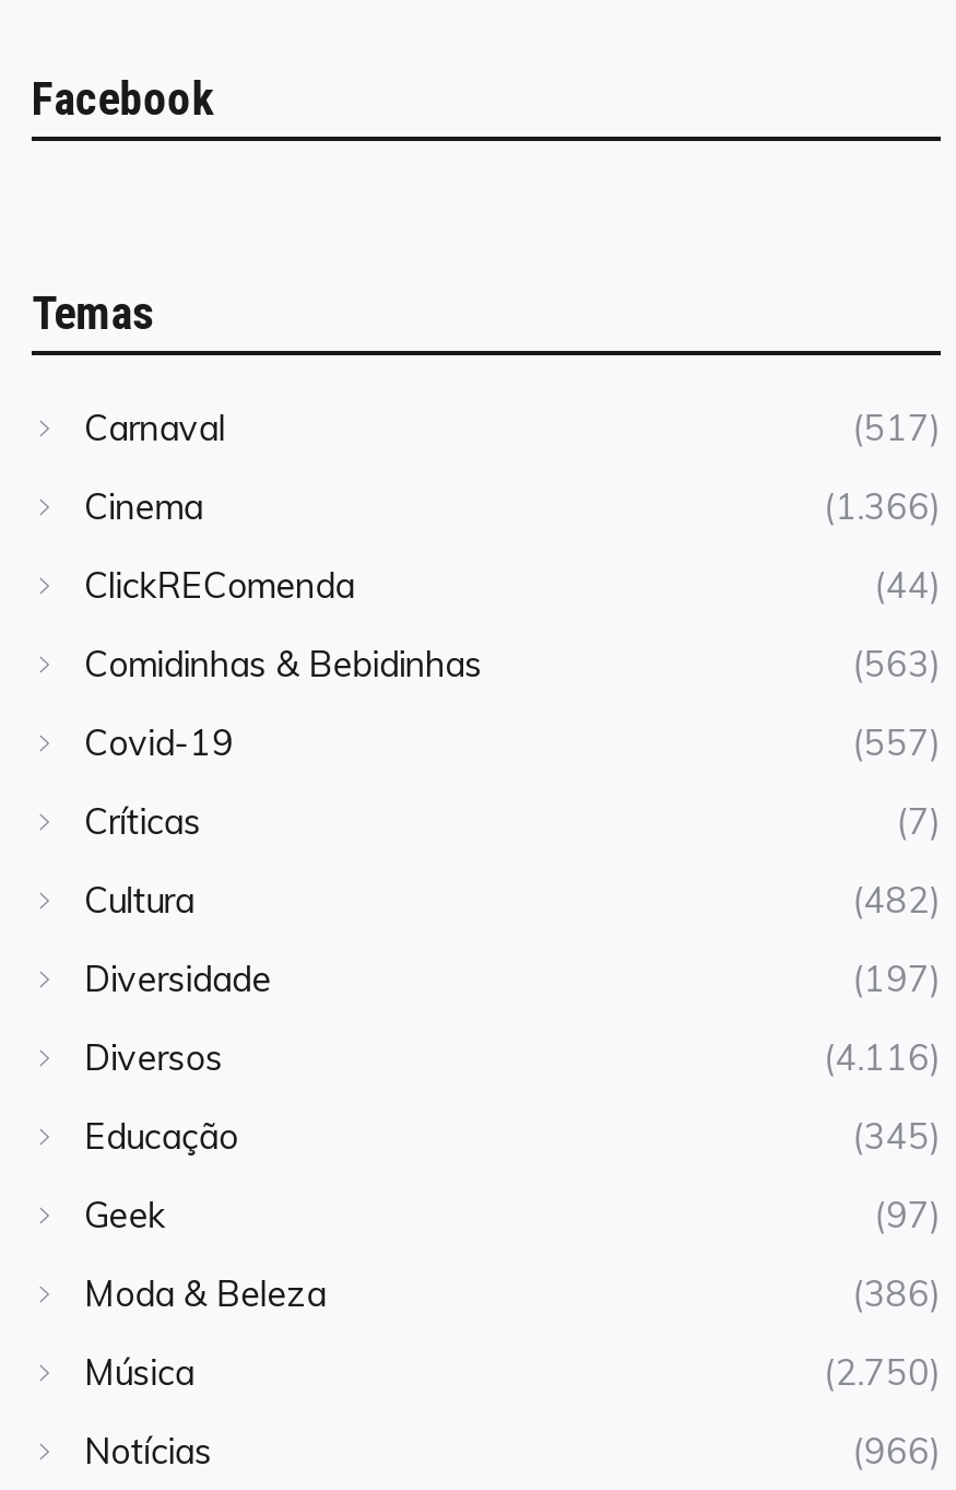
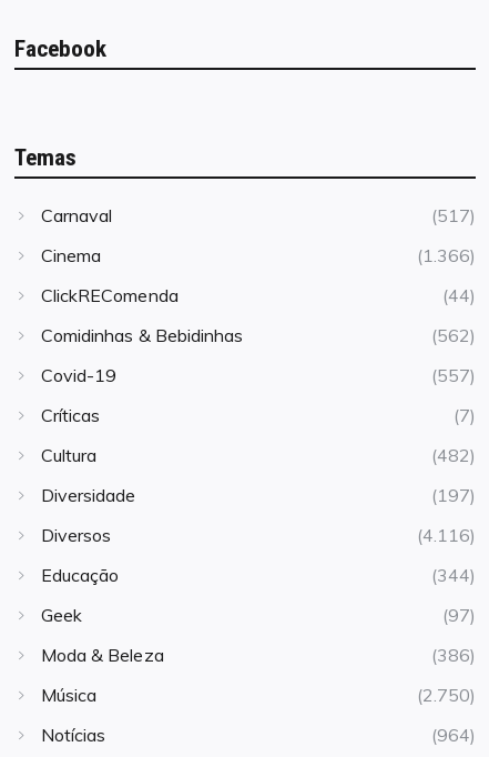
[853,642,941,685] (563) -> [431,324,476,346] (562)
[853,1114,941,1158] (345) -> [431,564,476,586] (344)
[853,1429,941,1473] (966) -> [431,724,476,746] (964)

